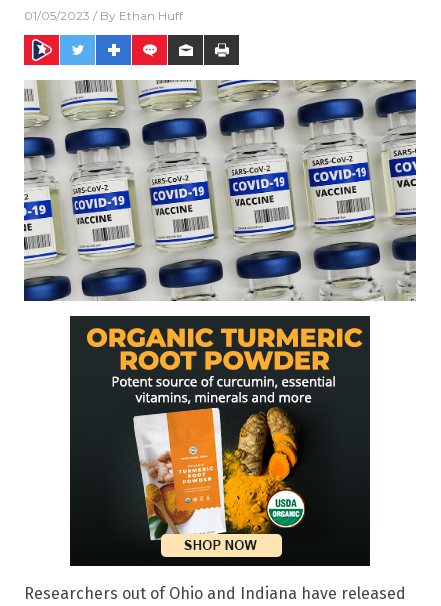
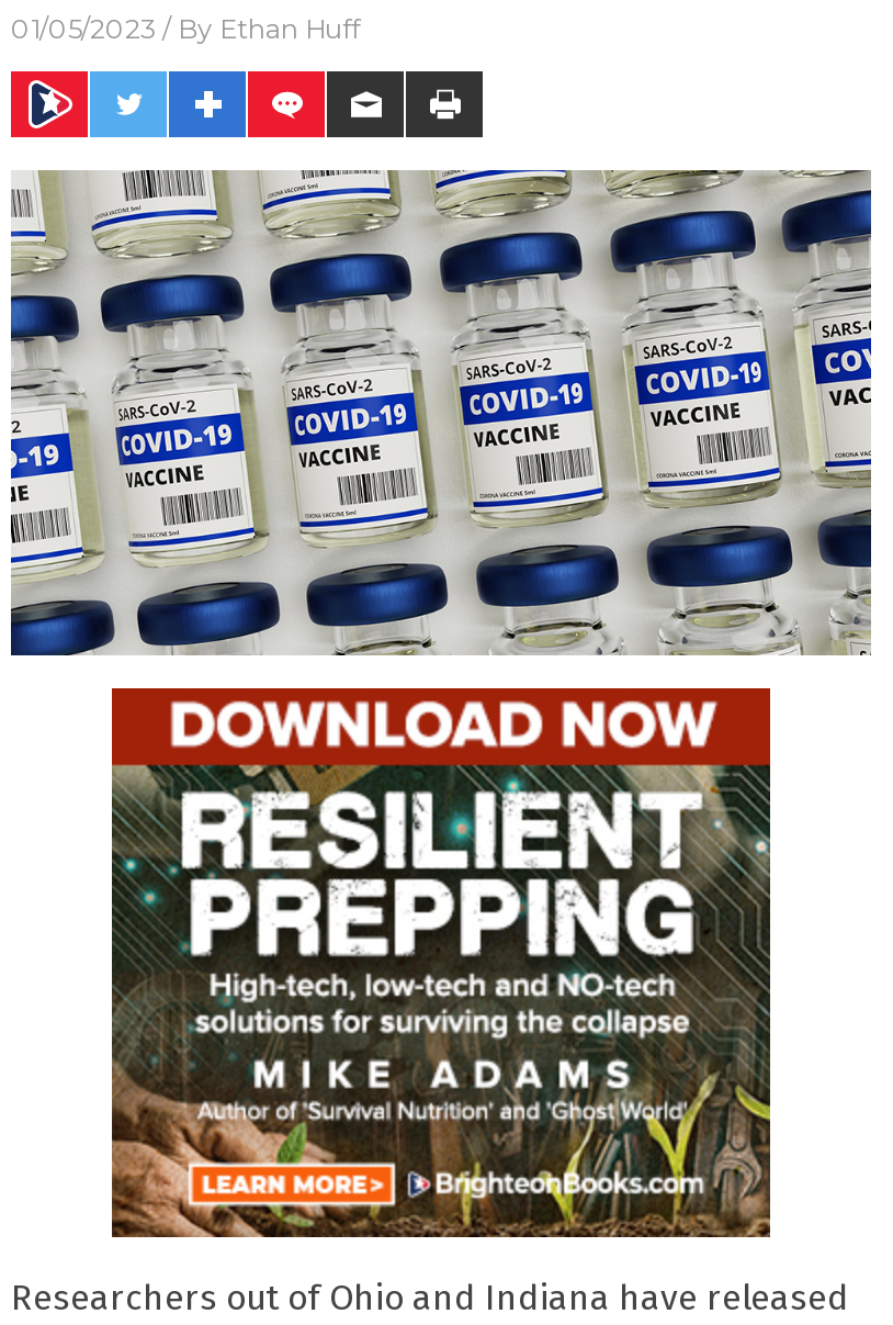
[69,315,371,567] [image] -> [110,686,772,1239] [image]

